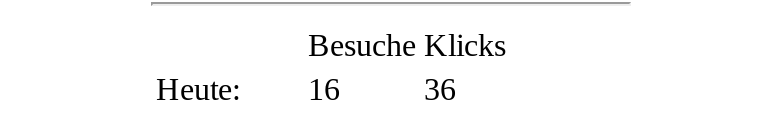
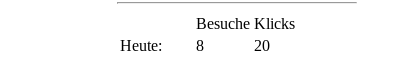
[156,72,340,106] Heute: 16 -> [119,37,203,54] Heute: 8
[424,72,456,106] 36 -> [253,37,269,54] 20

